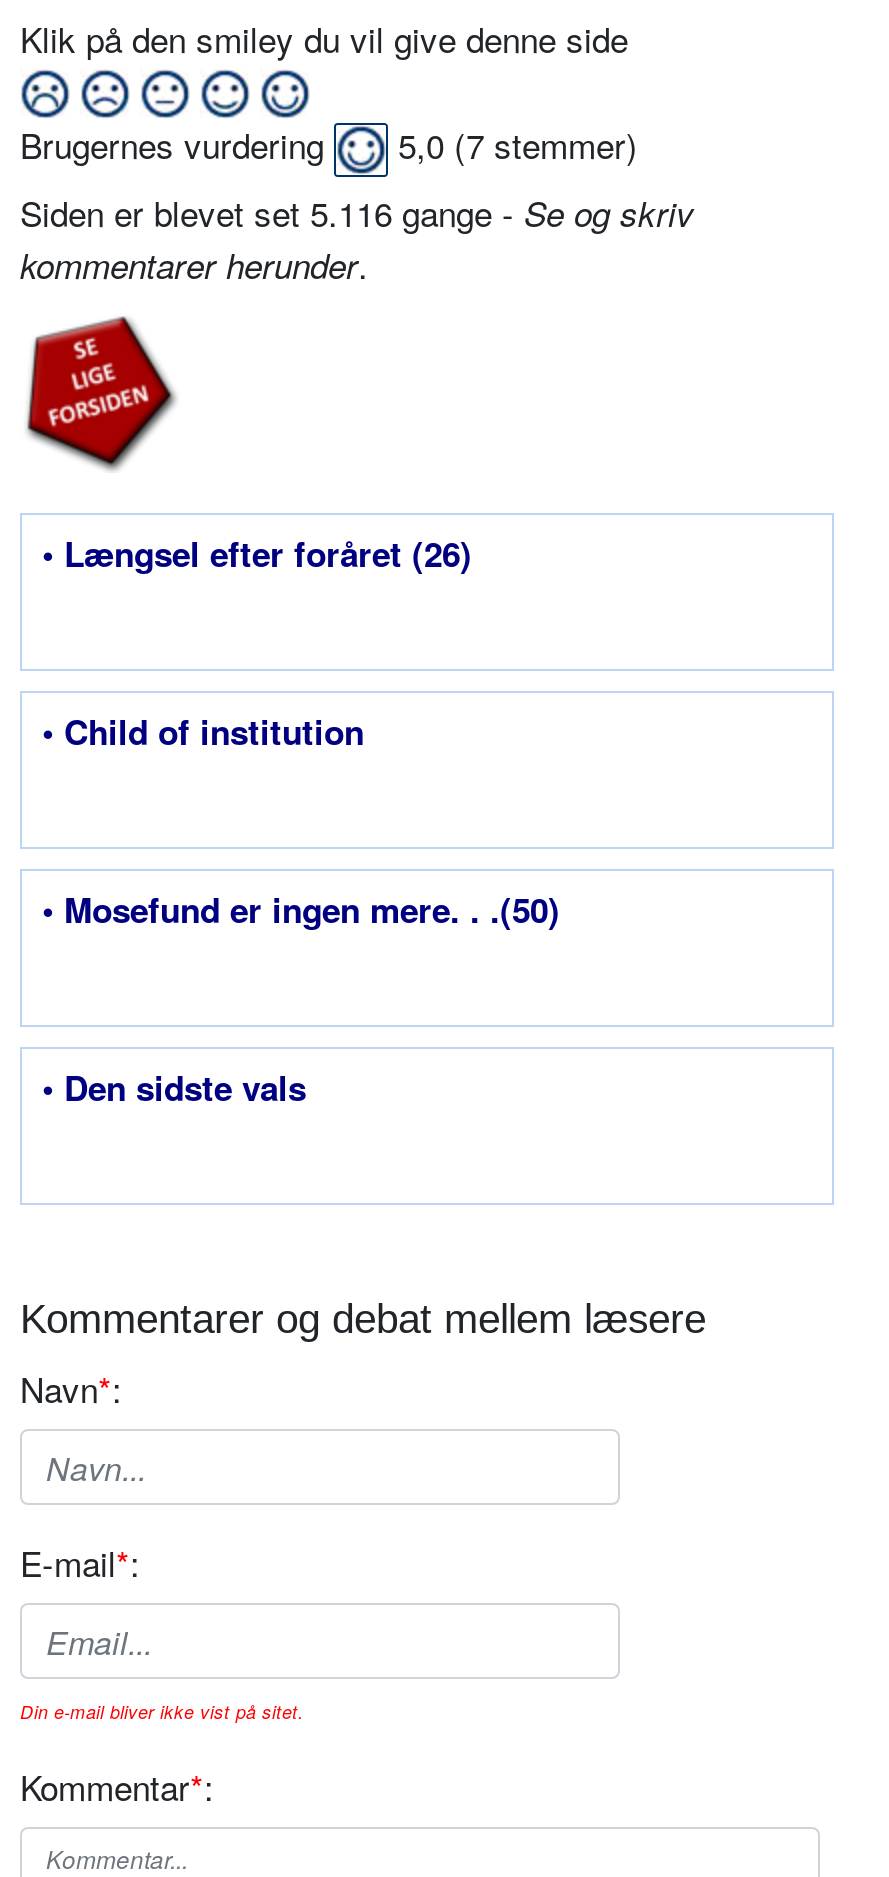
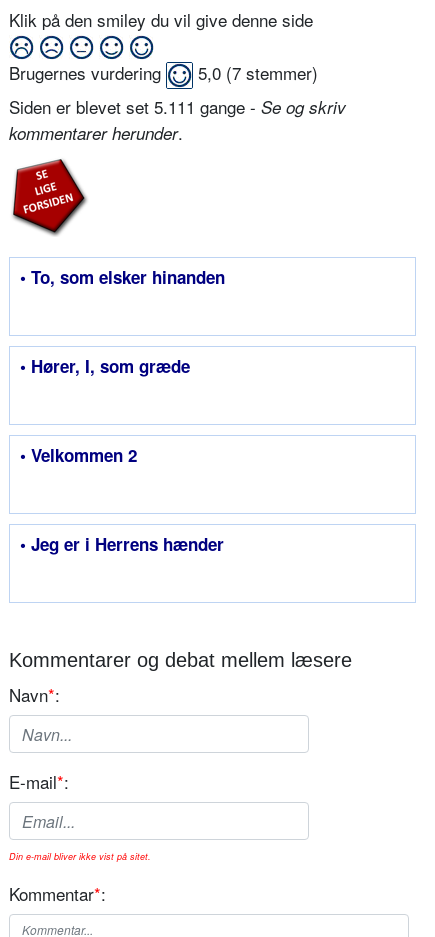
[20,187,694,237] Siden er blevet set 5.116 gange - Se og skriv -> [9,94,346,119] Siden er blevet set 5.111 gange - Se og skriv
[42,529,472,577] • Længsel efter foråret (26) -> [20,265,225,289] • To, som elsker hinanden
[42,707,364,755] • Child of institution -> [20,354,190,378] • Hører, I, som græde
[42,885,560,933] • Mosefund er ingen mere. . .(50) -> [20,443,137,467] • Velkommen 2
[42,1063,306,1111] • Den sidste vals -> [20,532,224,556] • Jeg er i Herrens hænder

